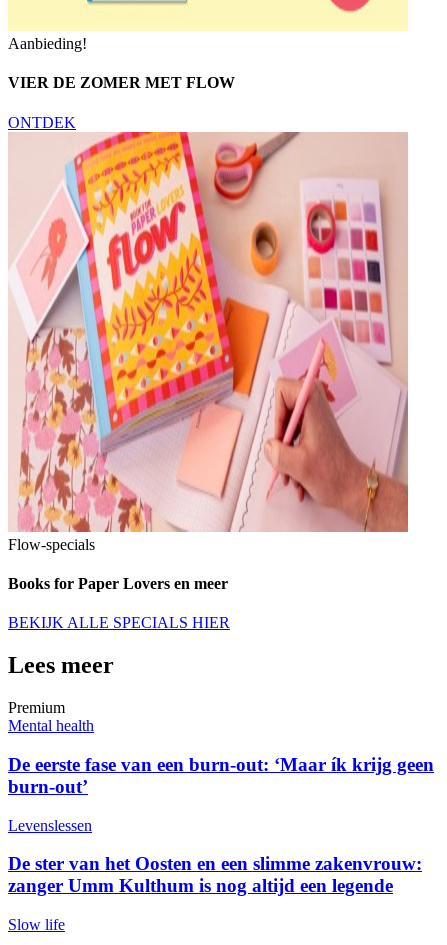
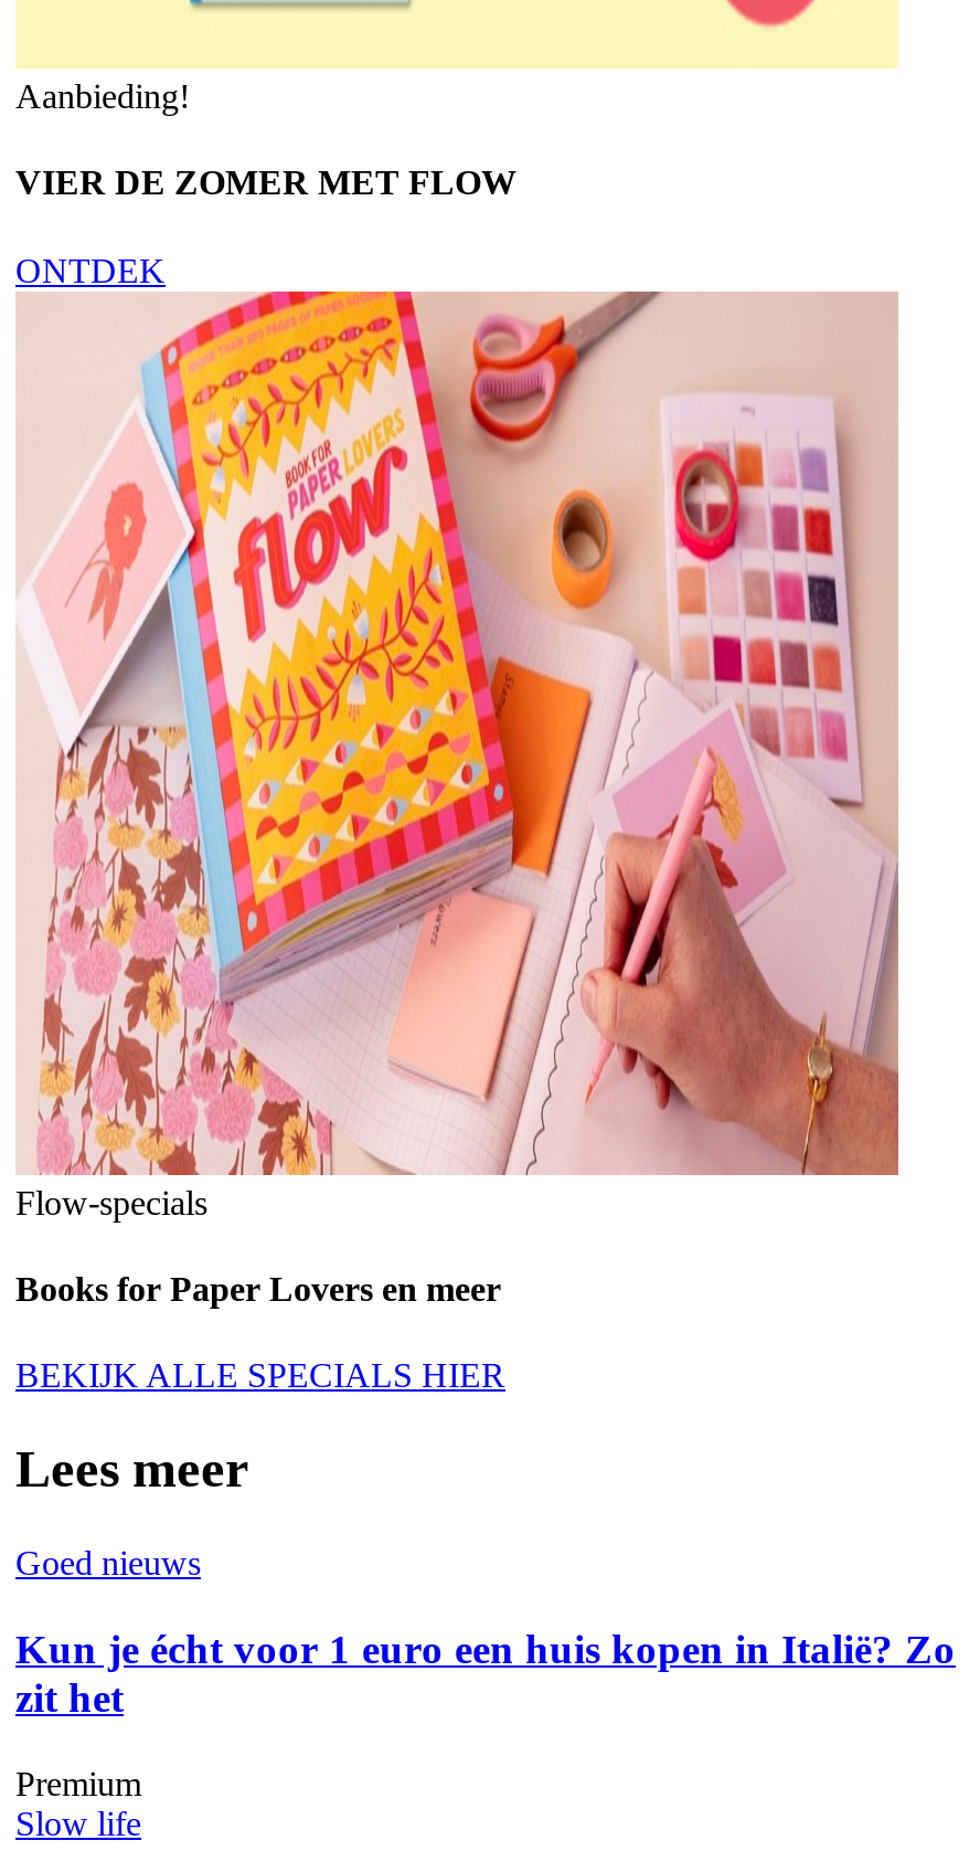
none -> [15,1544,956,1720] Goed nieuws | Kun je écht voor 1 euro een huis kopen in Italië? Zo | zit het
moved [8,699,65,716] -> [15,1764,141,1801]: Premium
[8,717,434,896] Mental health | De eerste fase van een burn-out: ‘Maar ík krijg geen | burn-out’ | Levenslessen | De ster van het Oosten en een slimme zakenvrouw: | zanger Umm Kulthum is nog altijd een legende -> none

